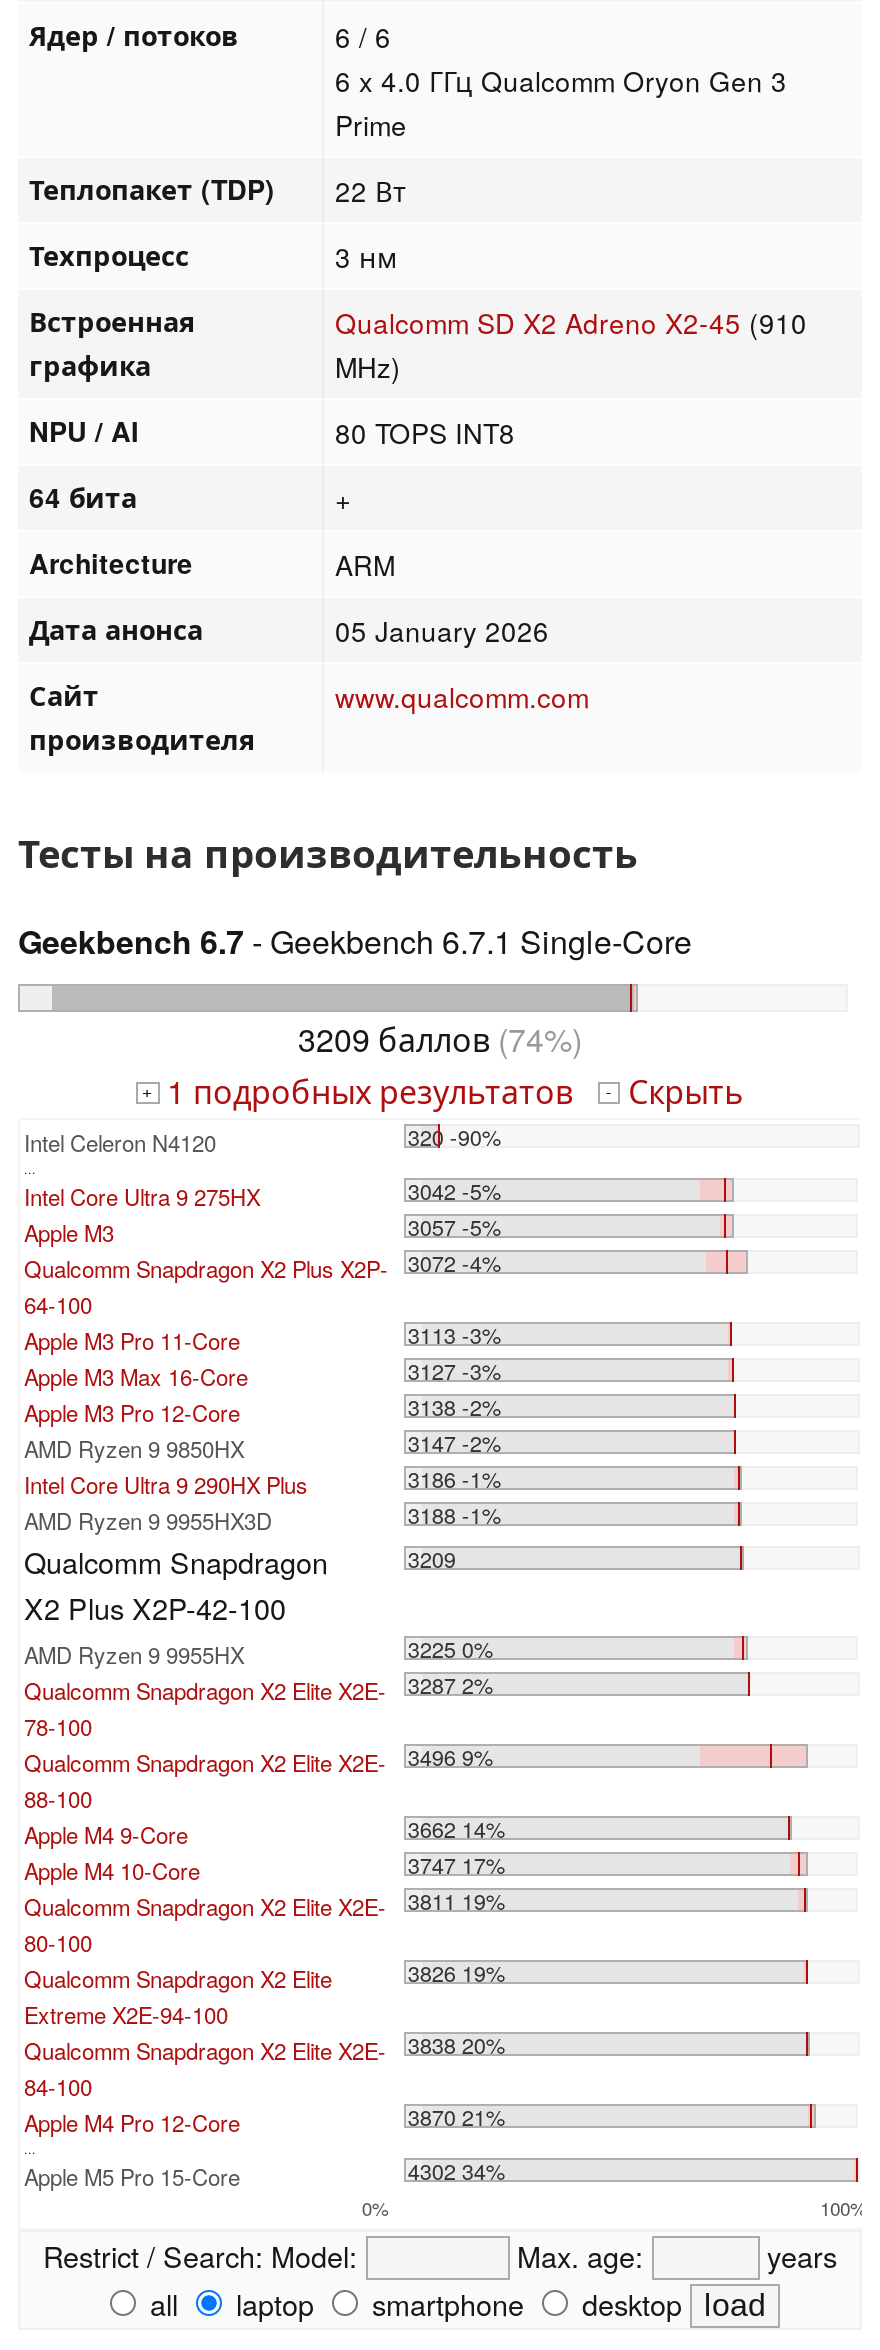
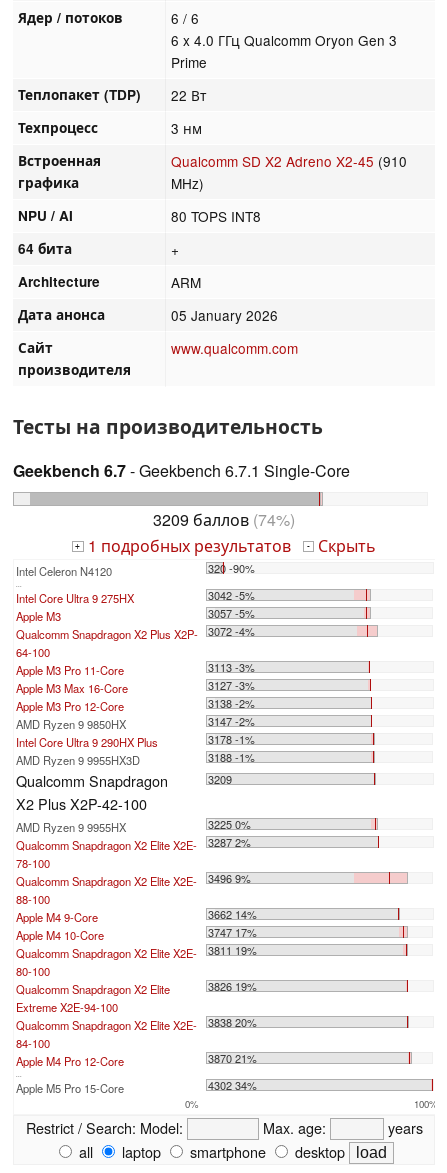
[408,1461,502,1493] 3186 -1% -> [208,730,255,746] 3178 -1%

